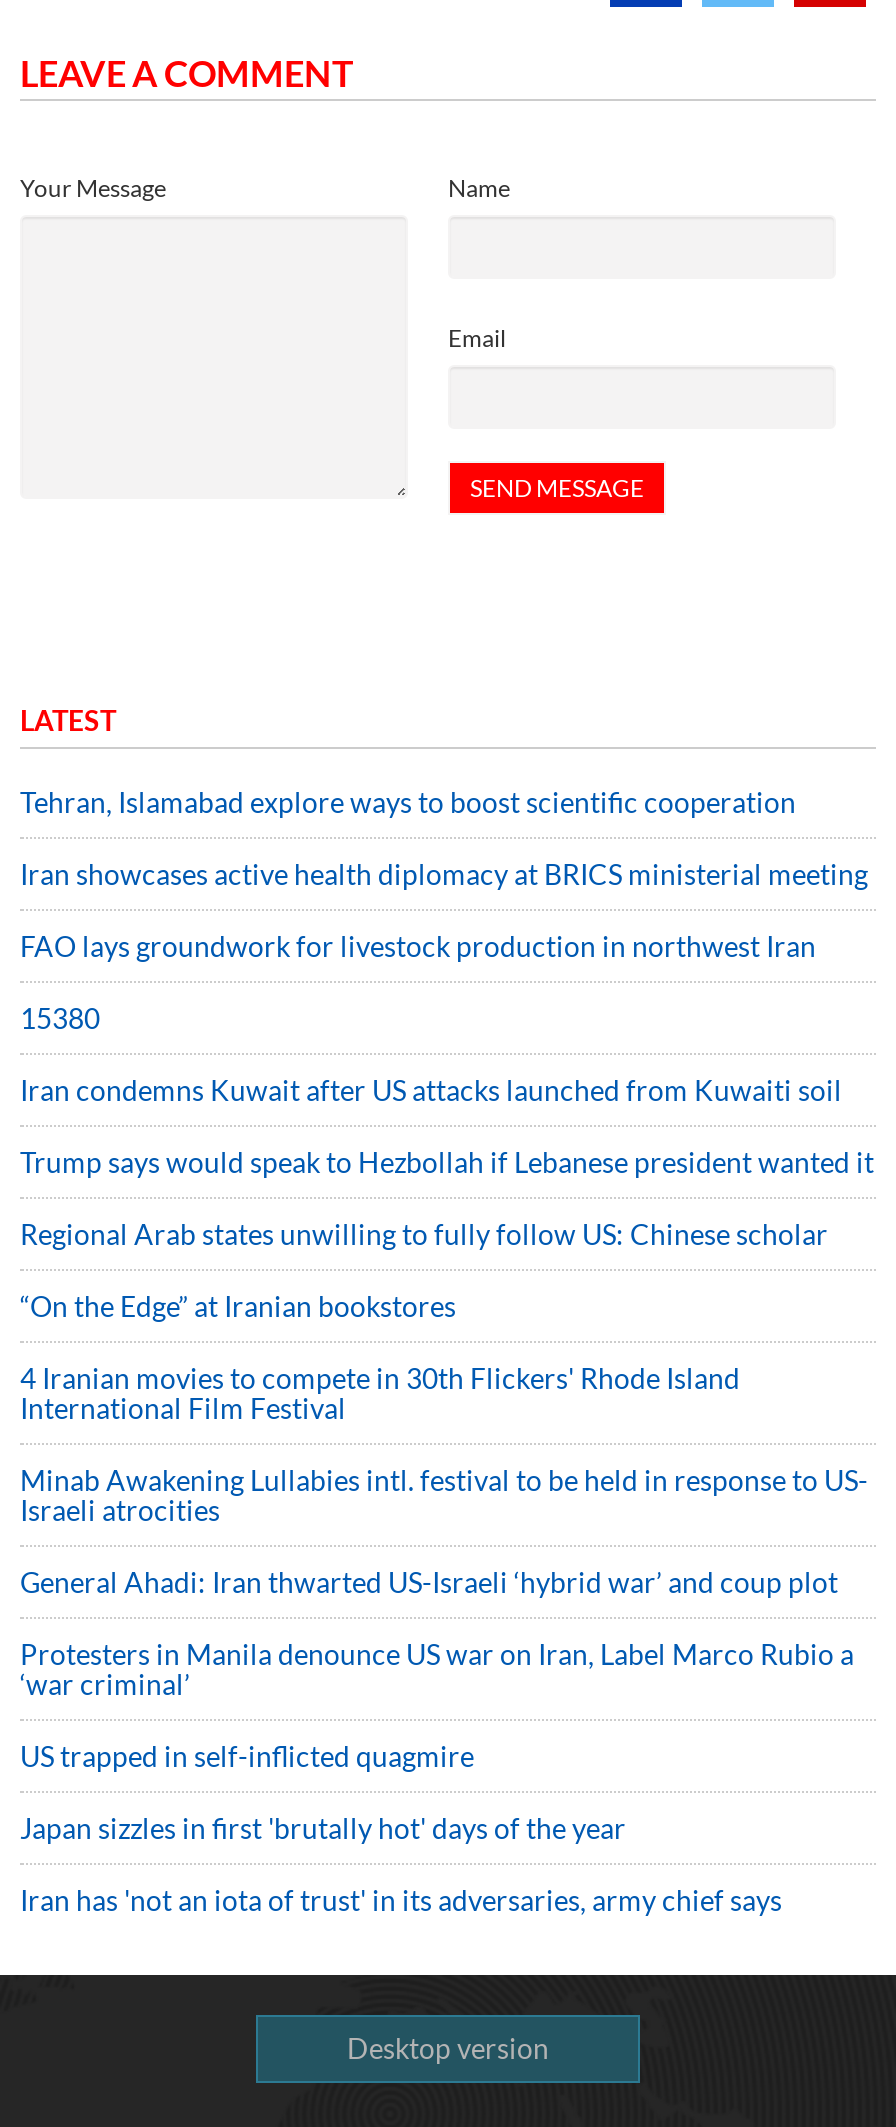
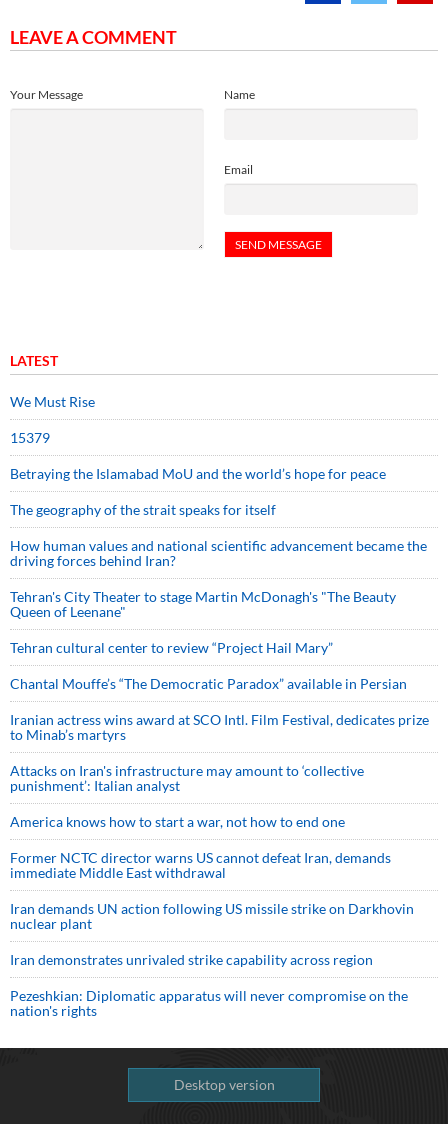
[20,786,796,820] Tehran, Islamabad explore ways to boost scientific cooperation -> [10,393,95,410] We Must Rise
[20,858,868,892] Iran showcases active health diplomacy at BRICS ministerial meeting -> [10,429,50,446] 15379
[20,930,816,964] FAO lays groundwork for livestock production in northwest Iran -> [10,465,386,482] Betraying the Islamabad MoU and the world’s hope for peace
[20,1002,100,1036] 15380 -> [10,501,276,518] The geography of the strait speaks for itself
[20,1074,842,1108] Iran condemns Kuwait after US attacks launched from Kuwaiti soil -> [10,537,427,569] How human values and national scientific advancement became the | driving forces behind Iran?
[20,1146,874,1180] Trump says would speak to Hezbollah if Lebanese president wanted it -> [10,588,396,620] Tehran's City Theater to stage Martin McDonagh's "The Beauty | Queen of Leenane"
[20,1218,828,1252] Regional Arab states unwilling to fully follow US: Chinese scholar -> [10,639,333,656] Tehran cultural center to review “Project Hail Mary”
[20,1290,456,1324] “On the Edge” at Iranian bookstores -> [10,675,407,692] Chantal Mouffe’s “The Democratic Paradox” available in Persian
[20,1362,740,1426] 4 Iranian movies to compete in 30th Flickers' Rhode Island | International Film Festival -> [10,711,429,743] Iranian actress wins award at SCO Intl. Film Festival, dedicates prize | to Minab’s martyrs
[20,1464,868,1528] Minab Awakening Lullabies intl. festival to be held in response to US- | Israeli atrocities -> [10,762,364,794] Attacks on Iran's infrastructure may amount to ‘collective | punishment’: Italian analyst
[20,1566,838,1600] General Ahadi: Iran thwarted US-Israeli ‘hybrid war’ and coup plot -> [10,813,345,830] America knows how to start a war, not how to end one
[20,1638,854,1702] Protesters in Manila denounce US war on Iran, Label Marco Rubio a | ‘war criminal’ -> [10,849,391,881] Former NCTC director warns US cannot defeat Iran, demands | immediate Middle East withdrawal
[20,1740,480,1774] US trapped in self-inflicted quagmire -> [10,900,414,932] Iran demands UN action following US missile strike on Darkhovin | nuclear plant
[20,1812,626,1846] Japan sizzles in first 'brutally hot' days of the year -> [10,951,373,968] Iran demonstrates unrivaled strike capability across region
[20,1884,788,1918] Iran has 'not an iota of trust' in its adversaries, army chief says -> [10,987,408,1019] Pezeshkian: Diplomatic apparatus will never compromise on the | nation's rights

